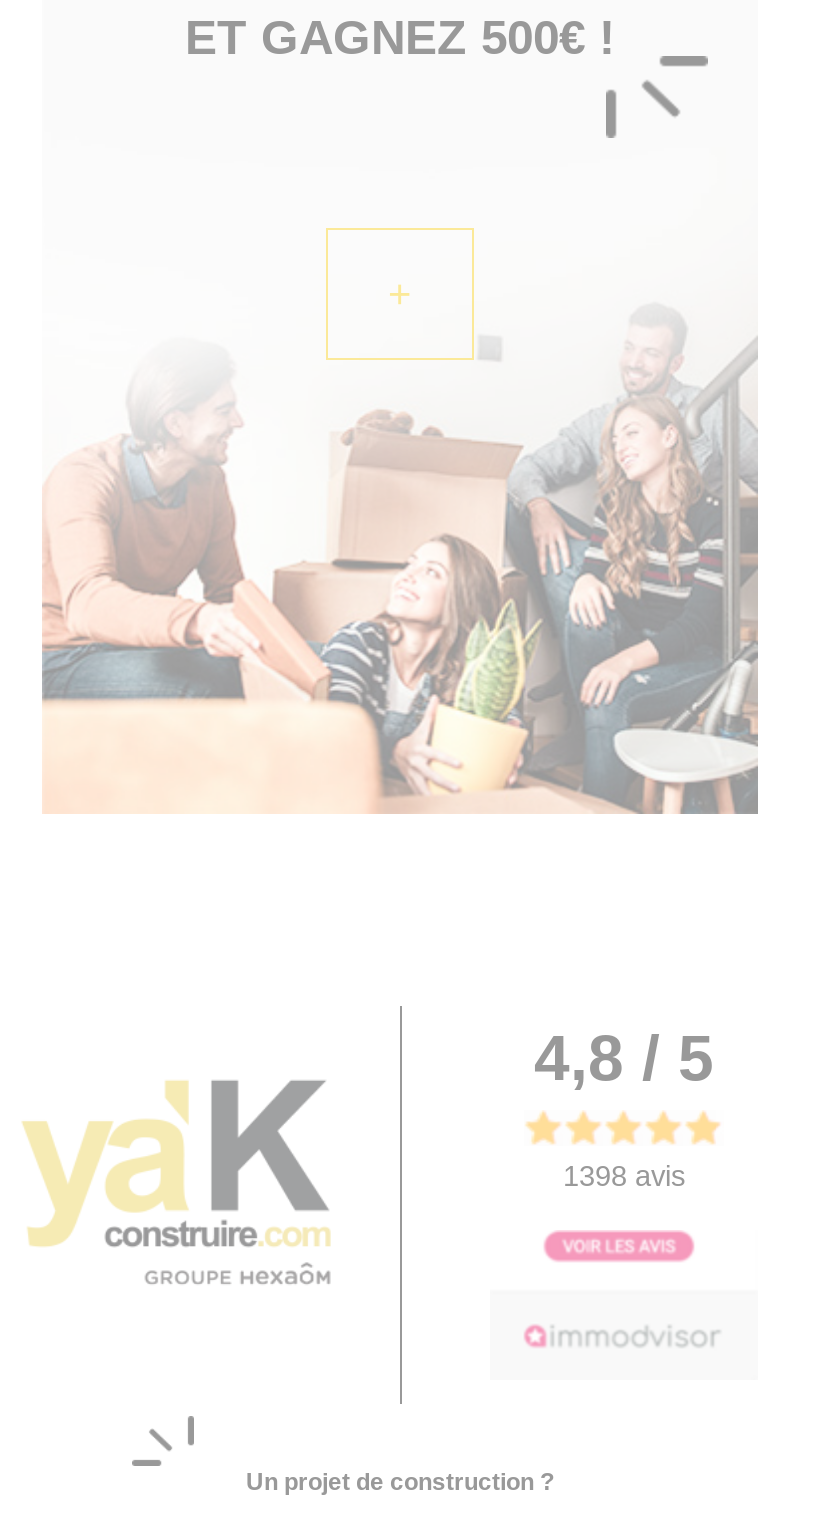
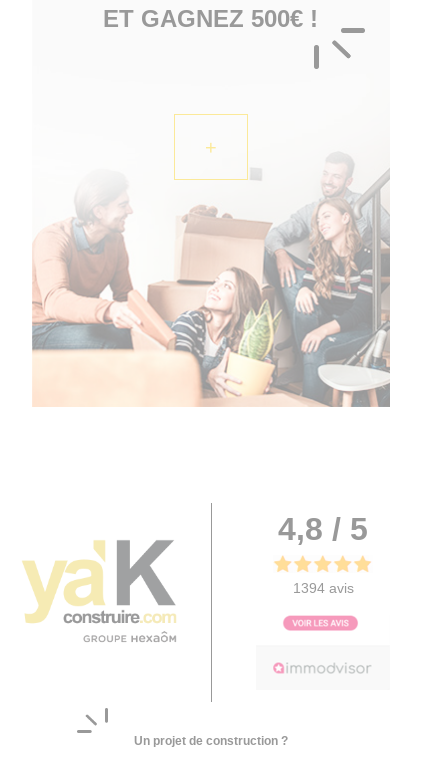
[563,1160,685,1192] 1398 avis -> [292,580,353,596] 1394 avis

